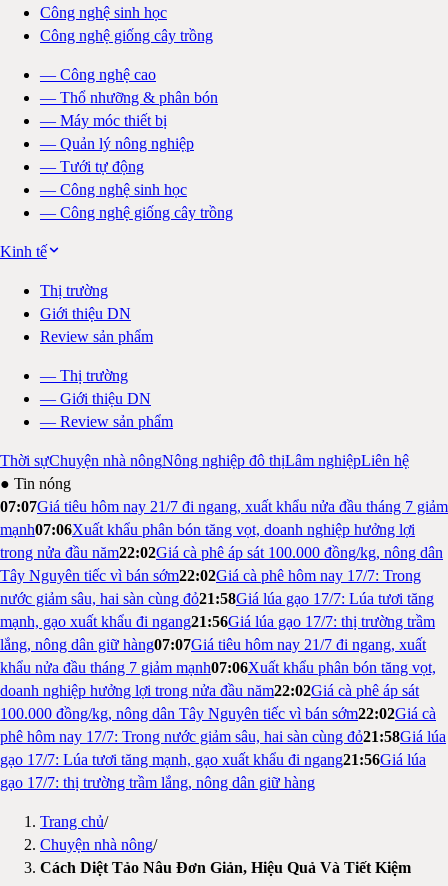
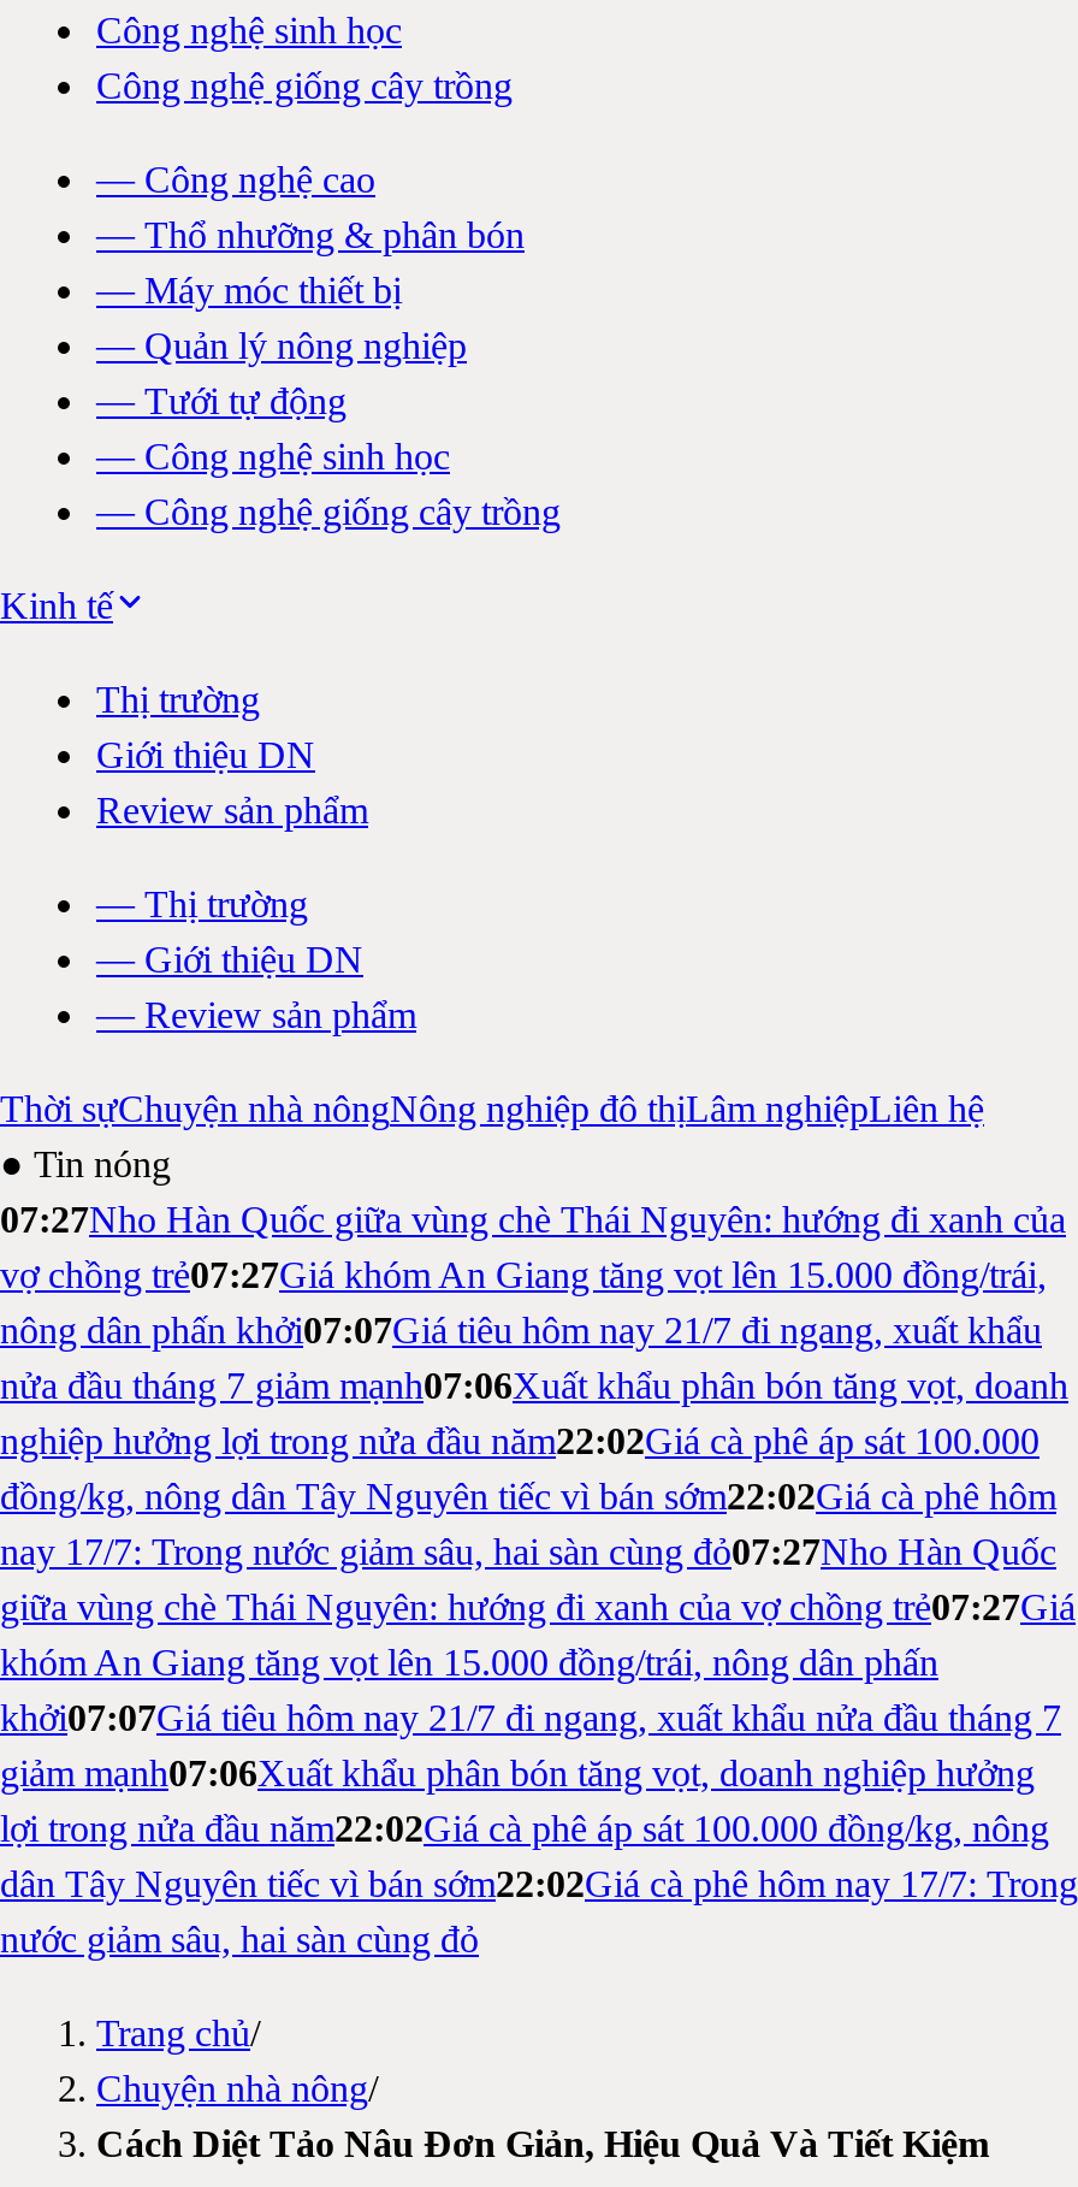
[0,498,448,791] 07:07Giá tiêu hôm nay 21/7 đi ngang, xuất khẩu nửa đầu tháng 7 giảm | mạnh07:06Xuất khẩu phân bón tăng vọt, doanh nghiệp hưởng lợi | trong nửa đầu năm22:02Giá cà phê áp sát 100.000 đồng/kg, nông dân | Tây Nguyên tiếc vì bán sớm22:02Giá cà phê hôm nay 17/7: Trong | nước giảm sâu, hai sàn cùng đỏ21:58Giá lúa gạo 17/7: Lúa tươi tăng | mạnh, gạo xuất khẩu đi ngang21:56Giá lúa gạo 17/7: thị trường trầm | lắng, nông dân giữ hàng07:07Giá tiêu hôm nay 21/7 đi ngang, xuất | khẩu nửa đầu tháng 7 giảm mạnh07:06Xuất khẩu phân bón tăng vọt, | doanh nghiệp hưởng lợi trong nửa đầu năm22:02Giá cà phê áp sát | 100.000 đồng/kg, nông dân Tây Nguyên tiếc vì bán sớm22:02Giá cà | phê hôm nay 17/7: Trong nước giảm sâu, hai sàn cùng đỏ21:58Giá lúa | gạo 17/7: Lúa tươi tăng mạnh, gạo xuất khẩu đi ngang21:56Giá lúa | gạo 17/7: thị trường trầm lắng, nông dân giữ hàng -> [0,1199,1078,1960] 07:27Nho Hàn Quốc giữa vùng chè Thái Nguyên: hướng đi xanh của | vợ chồng trẻ07:27Giá khóm An Giang tăng vọt lên 15.000 đồng/trái, | nông dân phấn khởi07:07Giá tiêu hôm nay 21/7 đi ngang, xuất khẩu | nửa đầu tháng 7 giảm mạnh07:06Xuất khẩu phân bón tăng vọt, doanh | nghiệp hưởng lợi trong nửa đầu năm22:02Giá cà phê áp sát 100.000 | đồng/kg, nông dân Tây Nguyên tiếc vì bán sớm22:02Giá cà phê hôm | nay 17/7: Trong nước giảm sâu, hai sàn cùng đỏ07:27Nho Hàn Quốc | giữa vùng chè Thái Nguyên: hướng đi xanh của vợ chồng trẻ07:27Giá | khóm An Giang tăng vọt lên 15.000 đồng/trái, nông dân phấn | khởi07:07Giá tiêu hôm nay 21/7 đi ngang, xuất khẩu nửa đầu tháng 7 | giảm mạnh07:06Xuất khẩu phân bón tăng vọt, doanh nghiệp hưởng | lợi trong nửa đầu năm22:02Giá cà phê áp sát 100.000 đồng/kg, nông | dân Tây Nguyên tiếc vì bán sớm22:02Giá cà phê hôm nay 17/7: Trong | nước giảm sâu, hai sàn cùng đỏ

